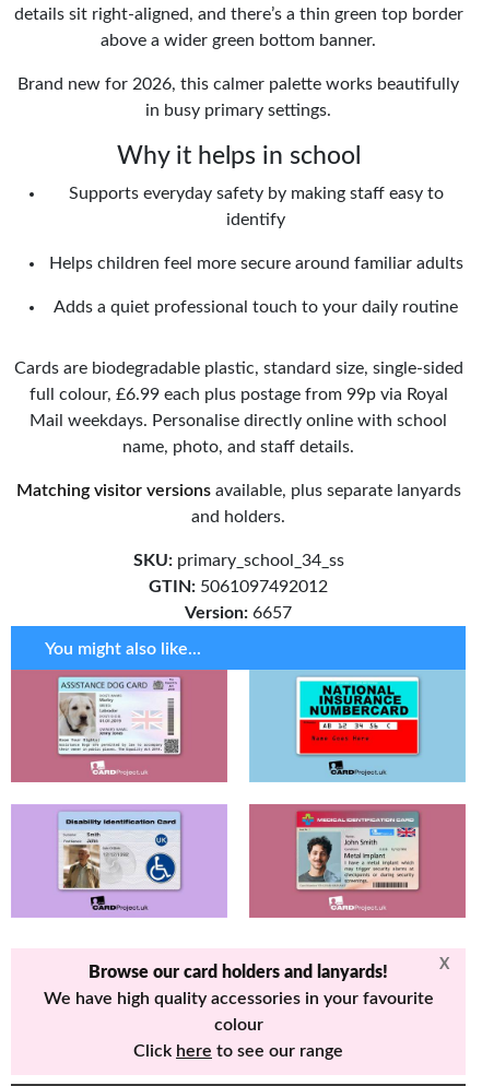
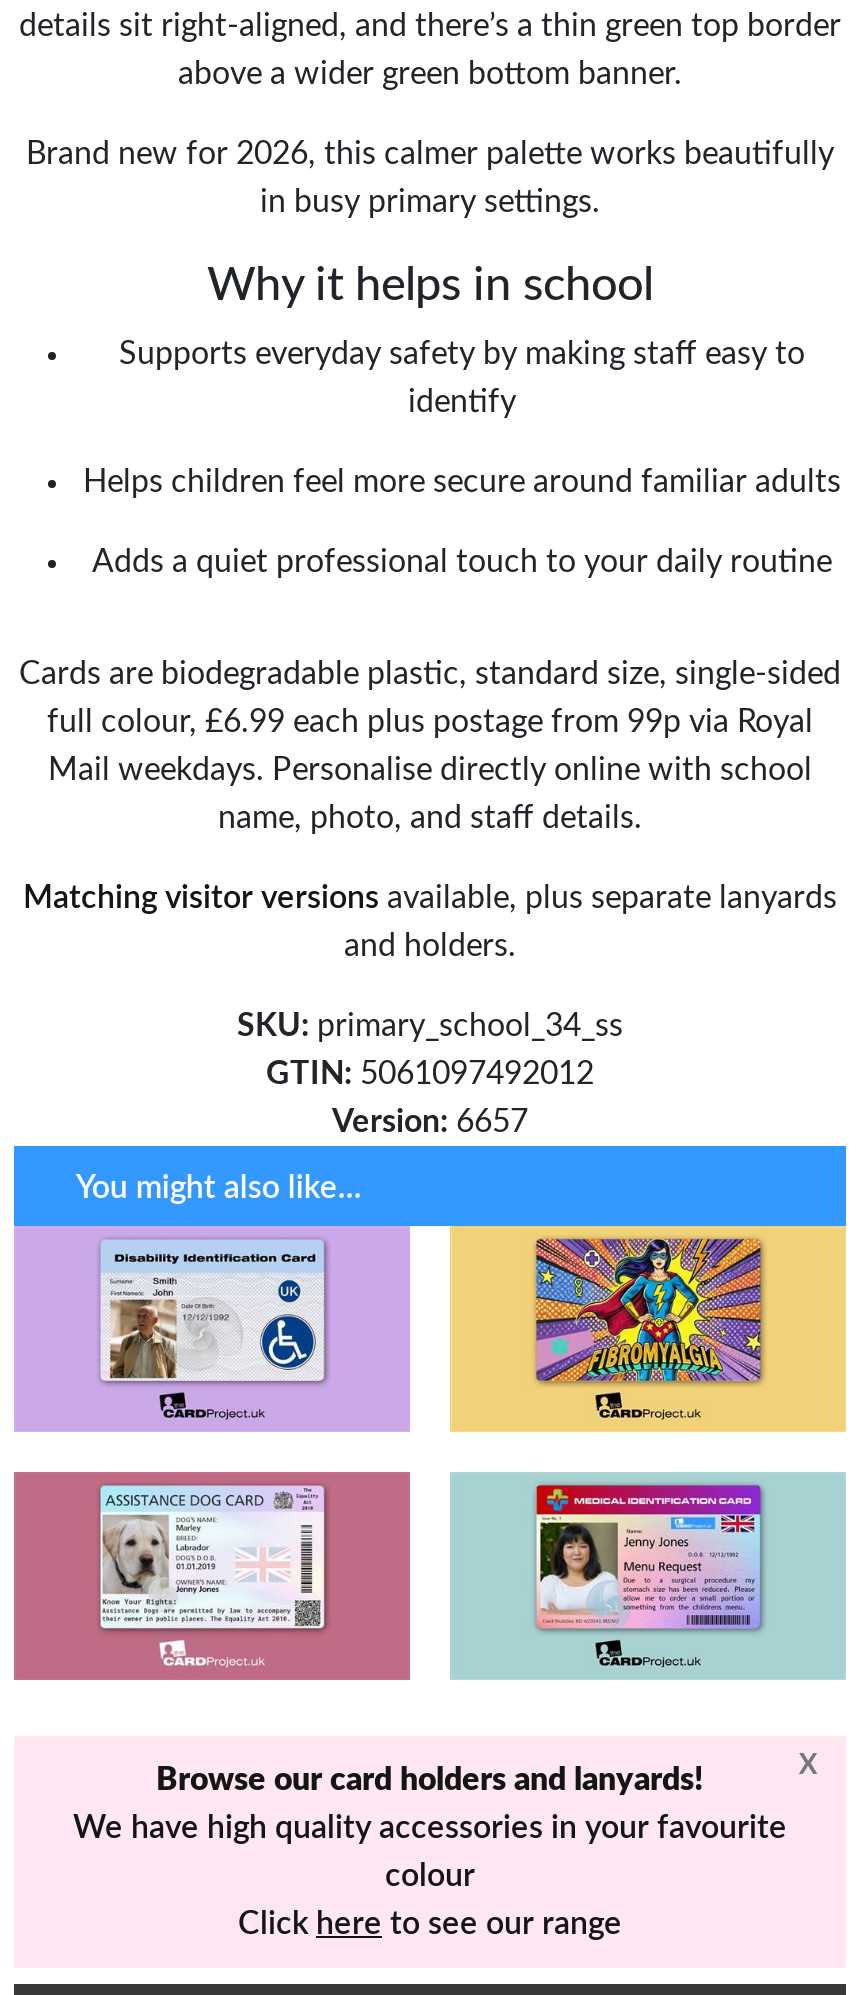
moved [11,669,227,782] -> [14,1472,410,1680]: [image]
[248,670,467,783] [image] -> [448,1226,848,1434] [image]
moved [12,805,226,917] -> [14,1224,408,1430]: [image]
[248,803,467,919] [image] -> [450,1472,846,1680] [image]

